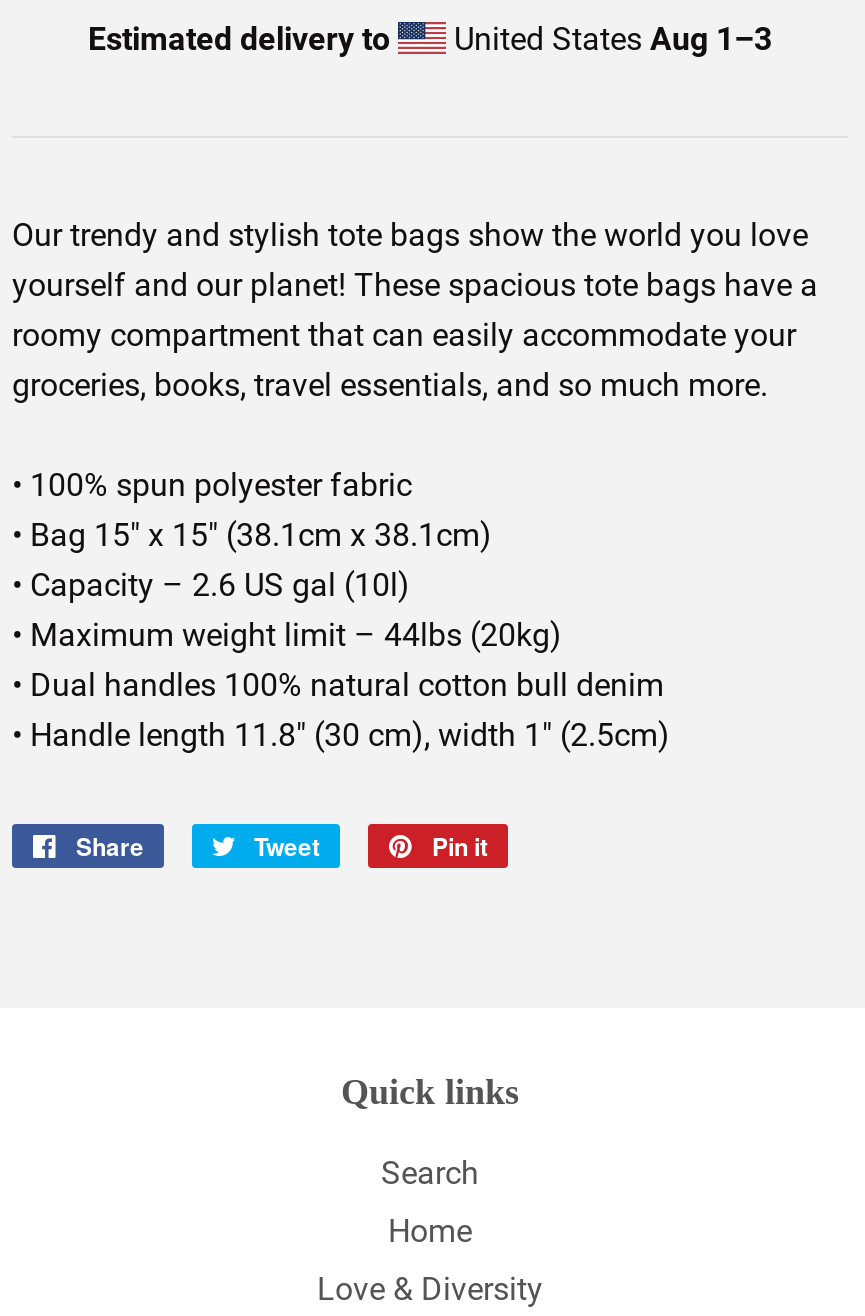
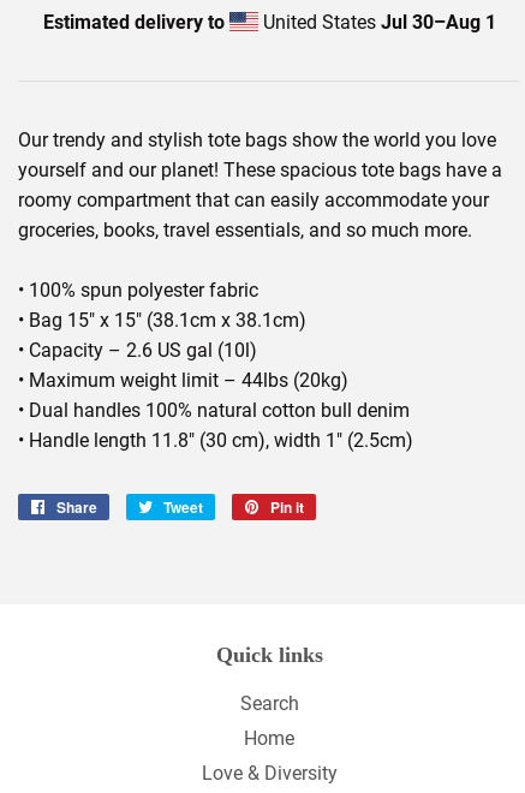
[446,19,772,57] United States Aug 1–3 -> [258,10,496,33] United States Jul 30–Aug 1

